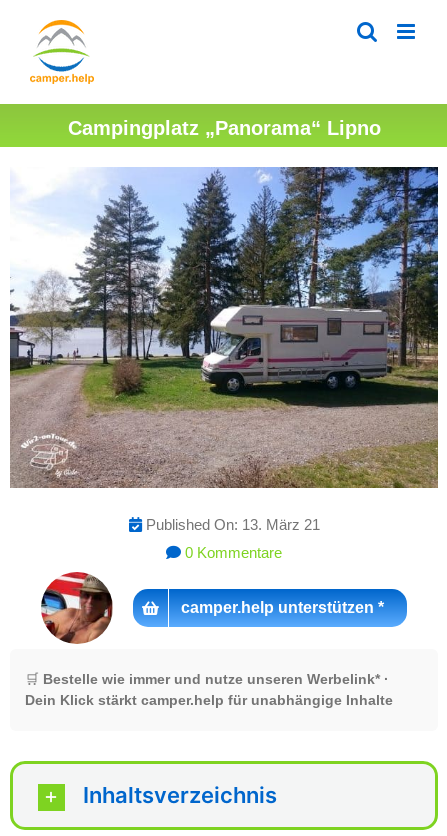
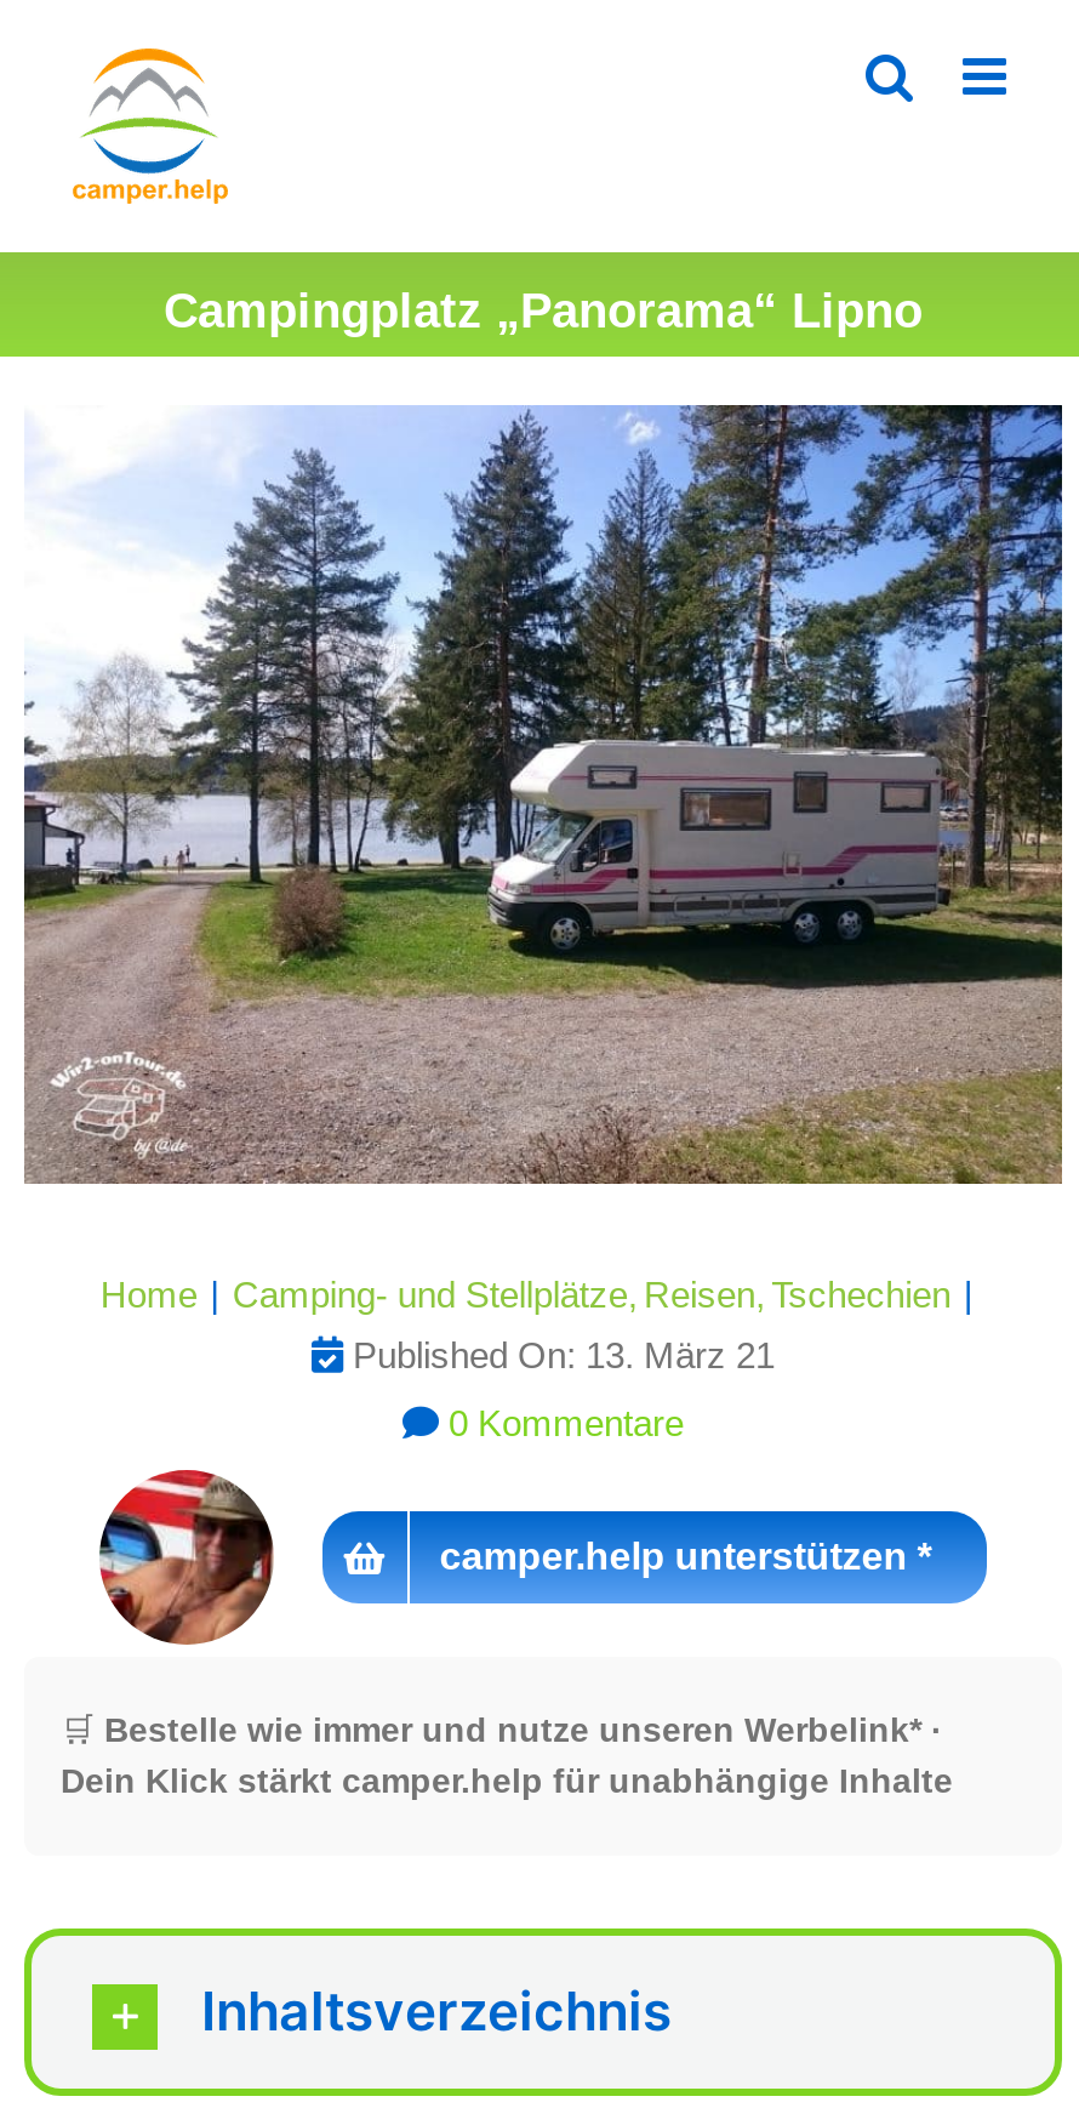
none -> [100,1274,951,1315] Home | Camping- und Stellplätze Reisen Tschechien

